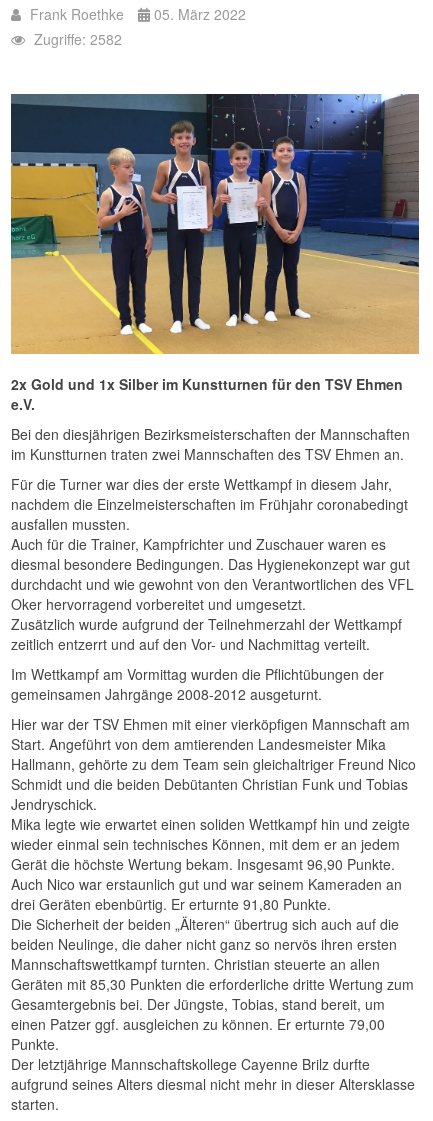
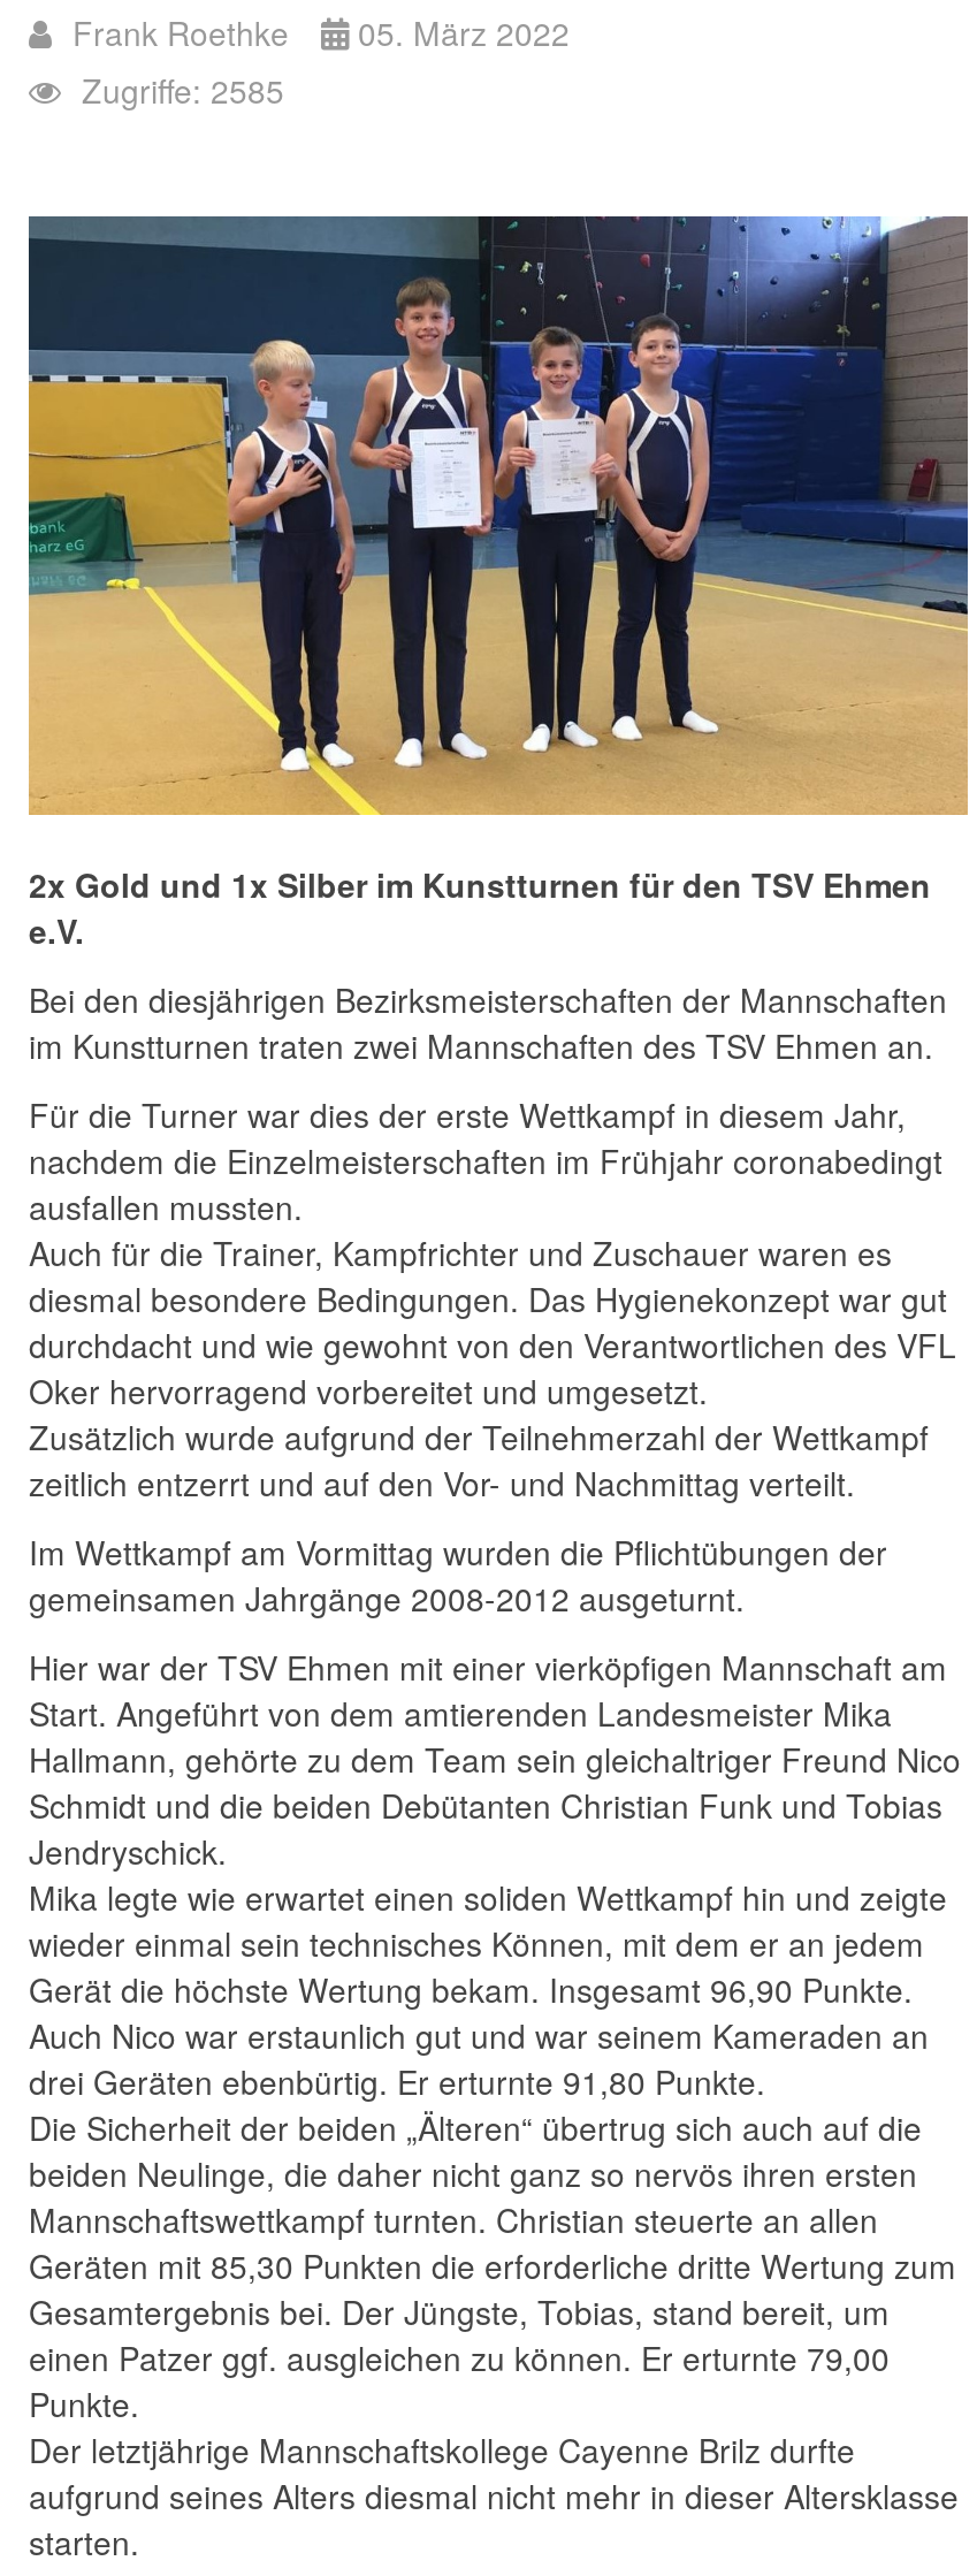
[34,29,122,49] Zugriffe: 2582 -> [82,67,284,113] Zugriffe: 2585

